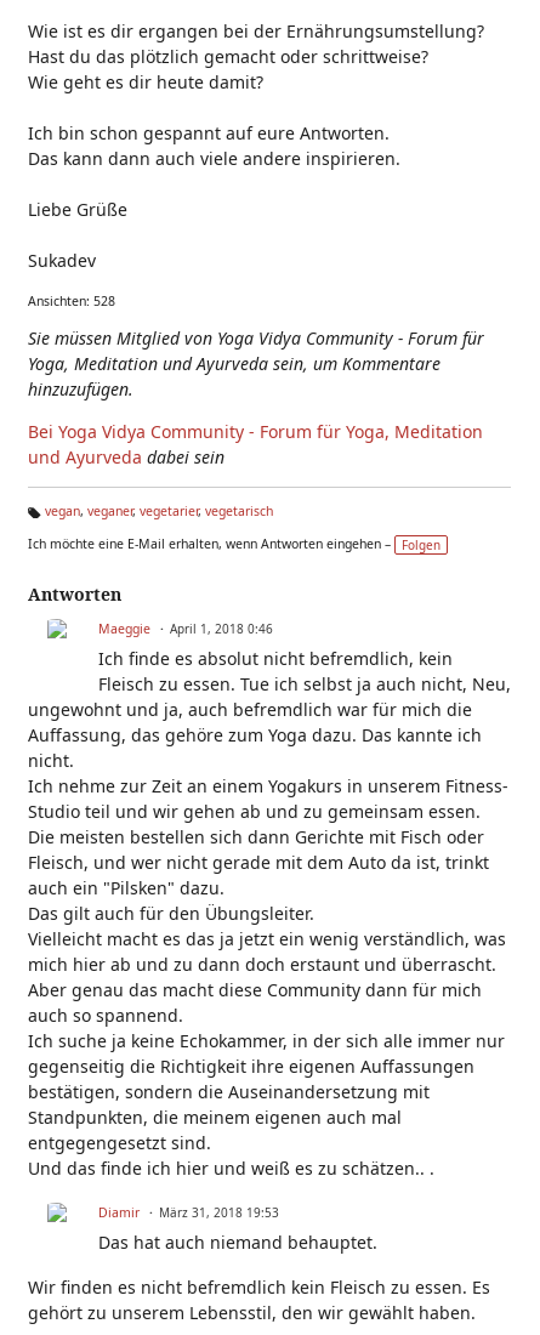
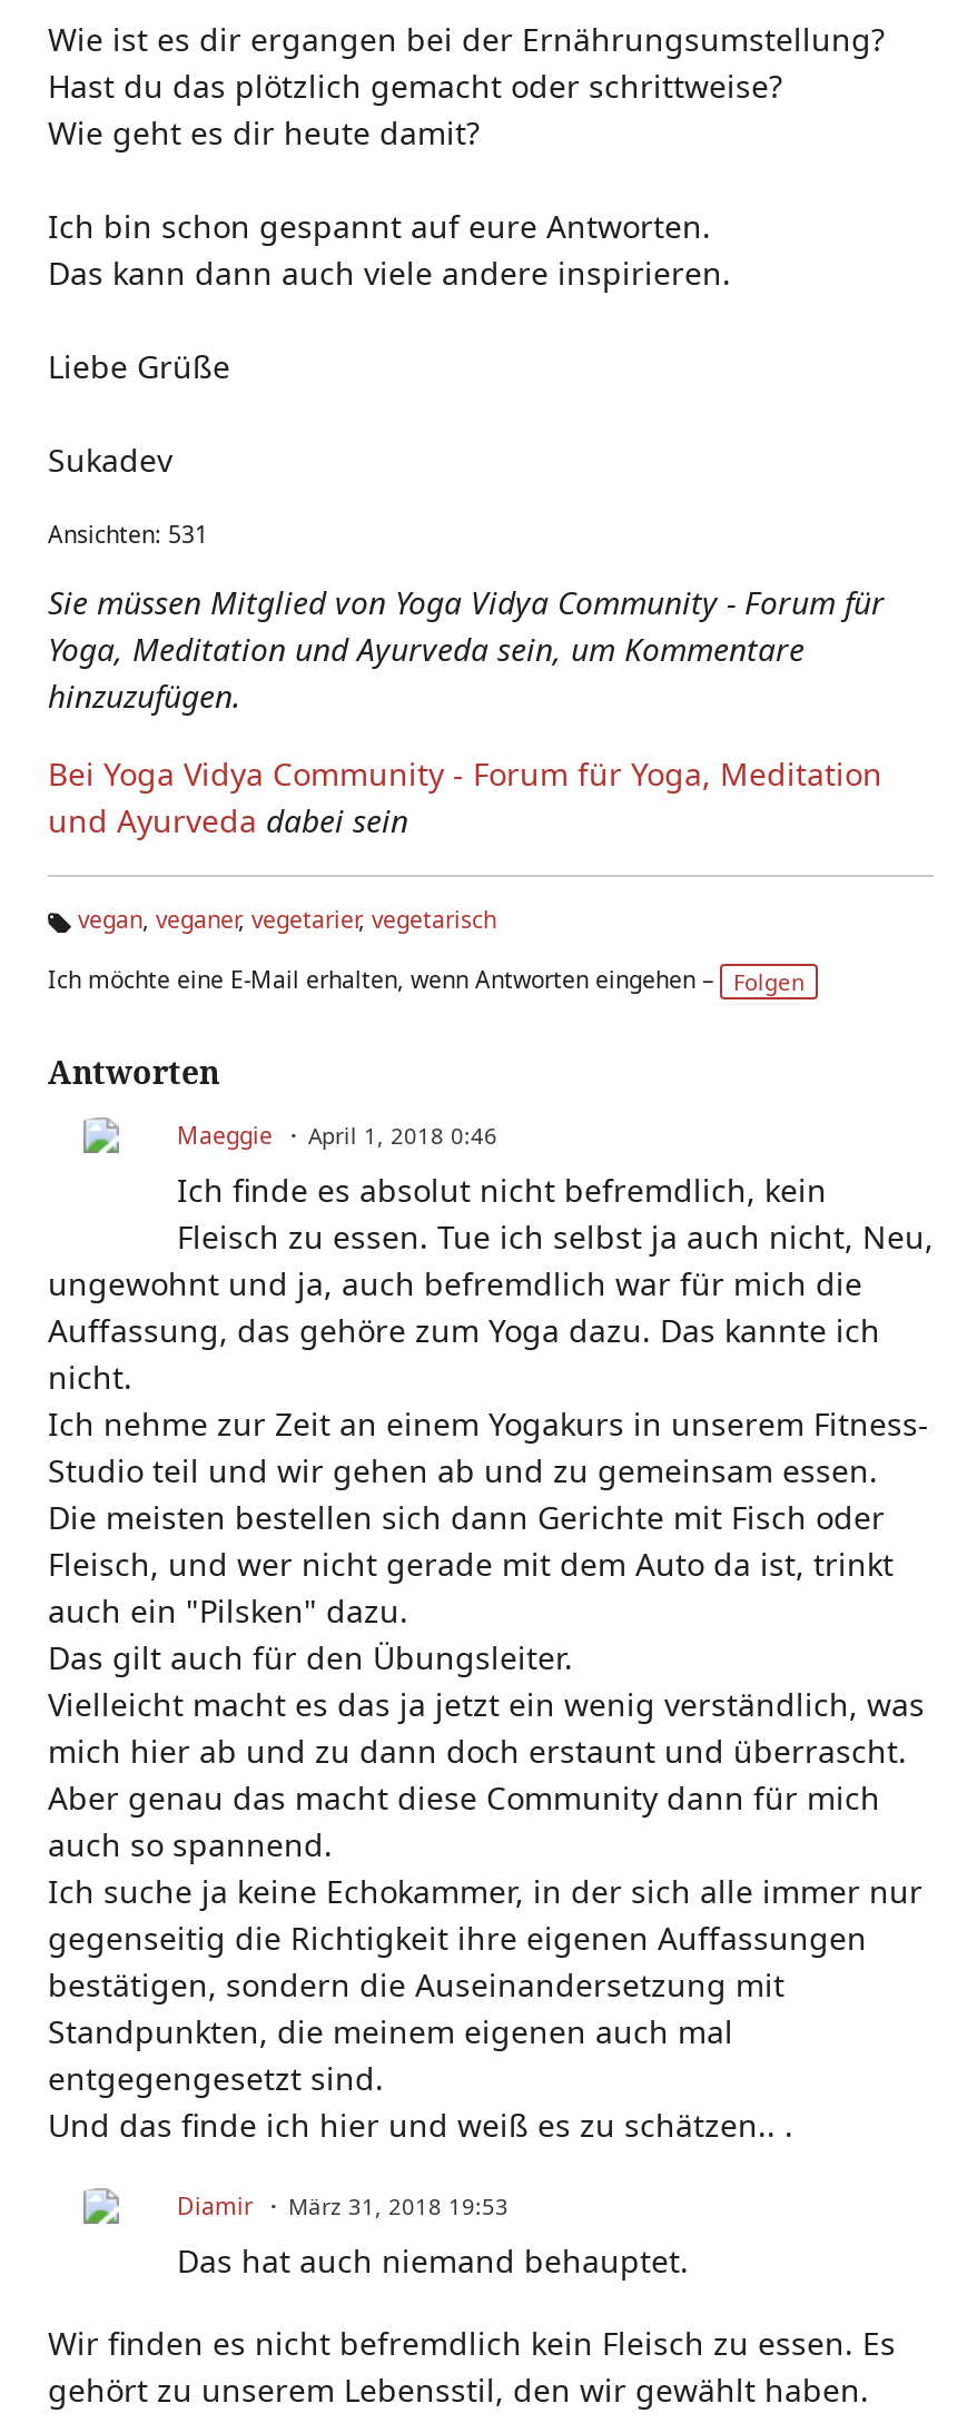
[28,292,115,309] Ansichten: 528 -> [48,518,208,549] Ansichten: 531

